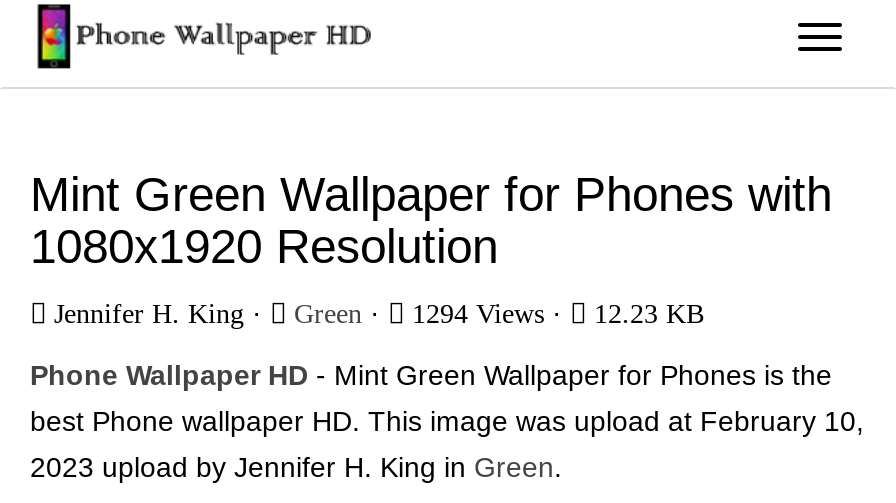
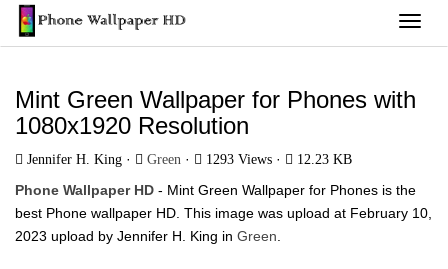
[294,297,704,329] Green · 1294 Views · 12.23 KB -> [147,151,352,167] Green · 1293 Views · 12.23 KB

